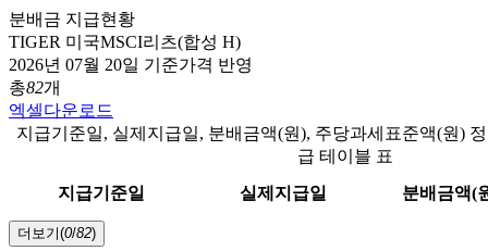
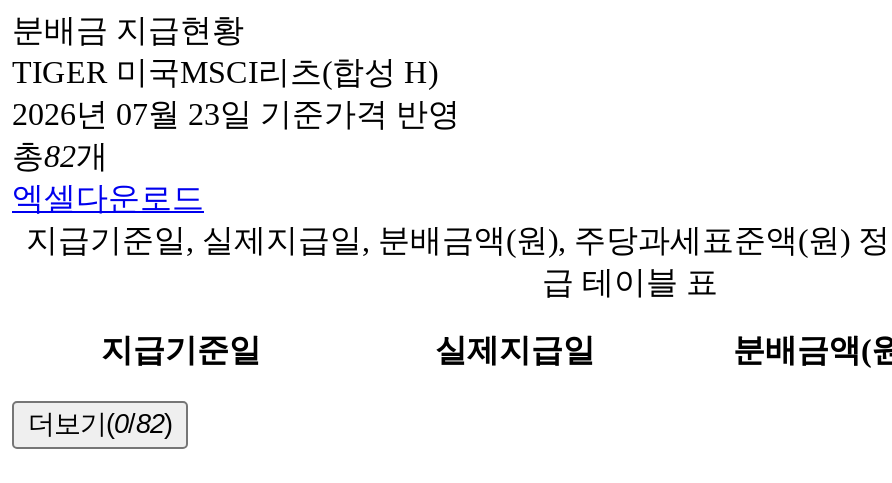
[9,55,253,74] 2026년 07월 20일 기준가격 반영 -> [12,97,460,131] 2026년 07월 23일 기준가격 반영

